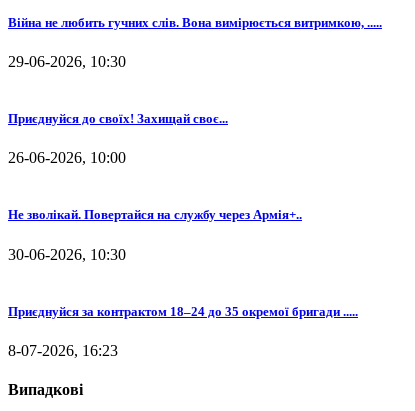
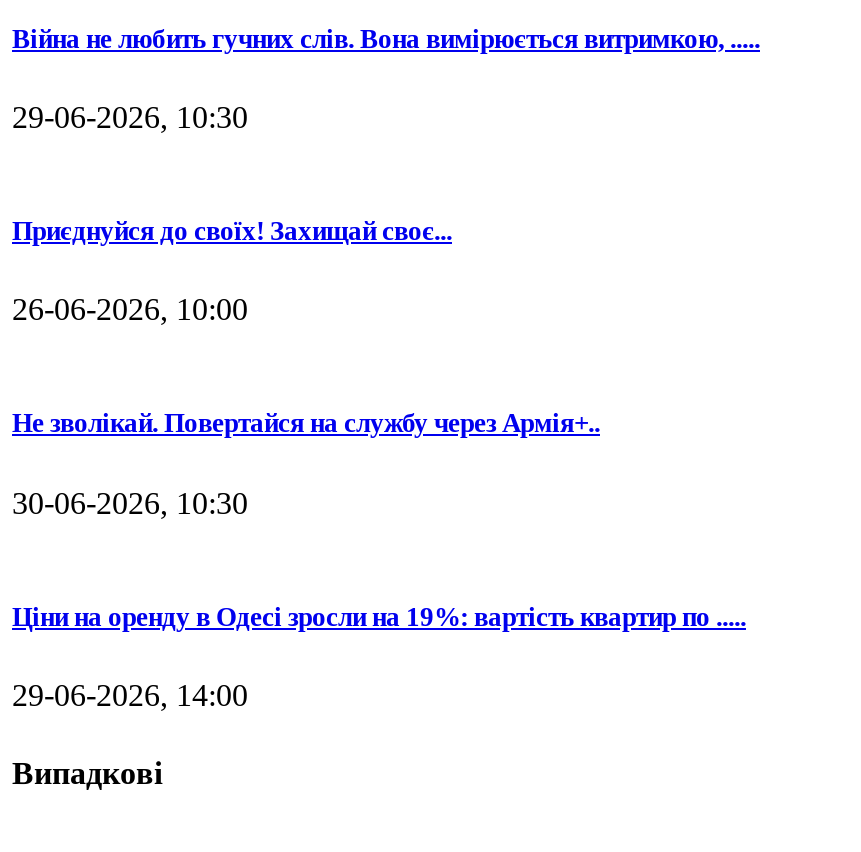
[8,304,358,319] Приєднуйся за контрактом 18–24 до 35 окремої бригади ..... -> [12,601,746,631] Ціни на оренду в Одесі зросли на 19%: вартість квартир по .....
[8,342,118,359] 8-07-2026, 16:23 -> [12,678,248,712] 29-06-2026, 14:00

